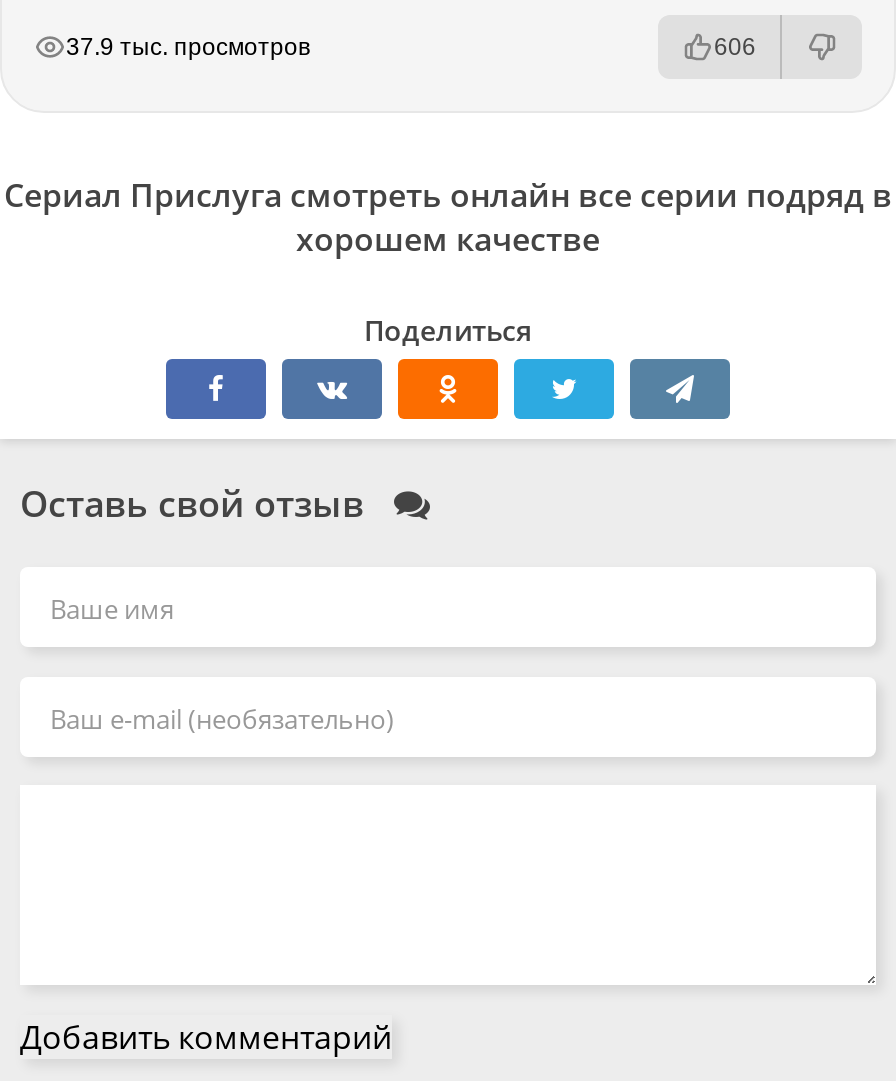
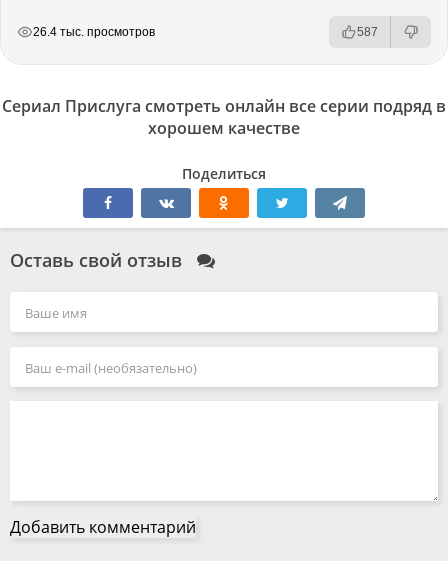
[66,32,310,60] 37.9 тыс. просмотров -> [33,25,155,39] 26.4 тыс. просмотров
[714,32,756,60] 606 -> [357,25,378,39] 587

